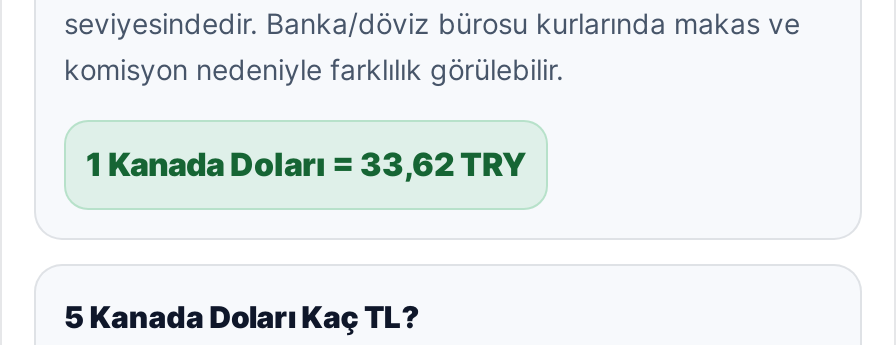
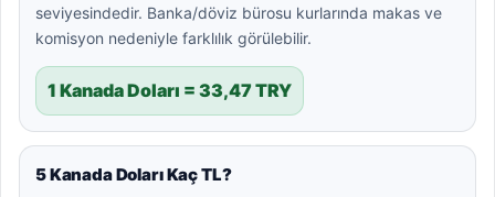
[86,144,526,184] 1 Kanada Doları = 33,62 TRY -> [48,79,292,101] 1 Kanada Doları = 33,47 TRY

